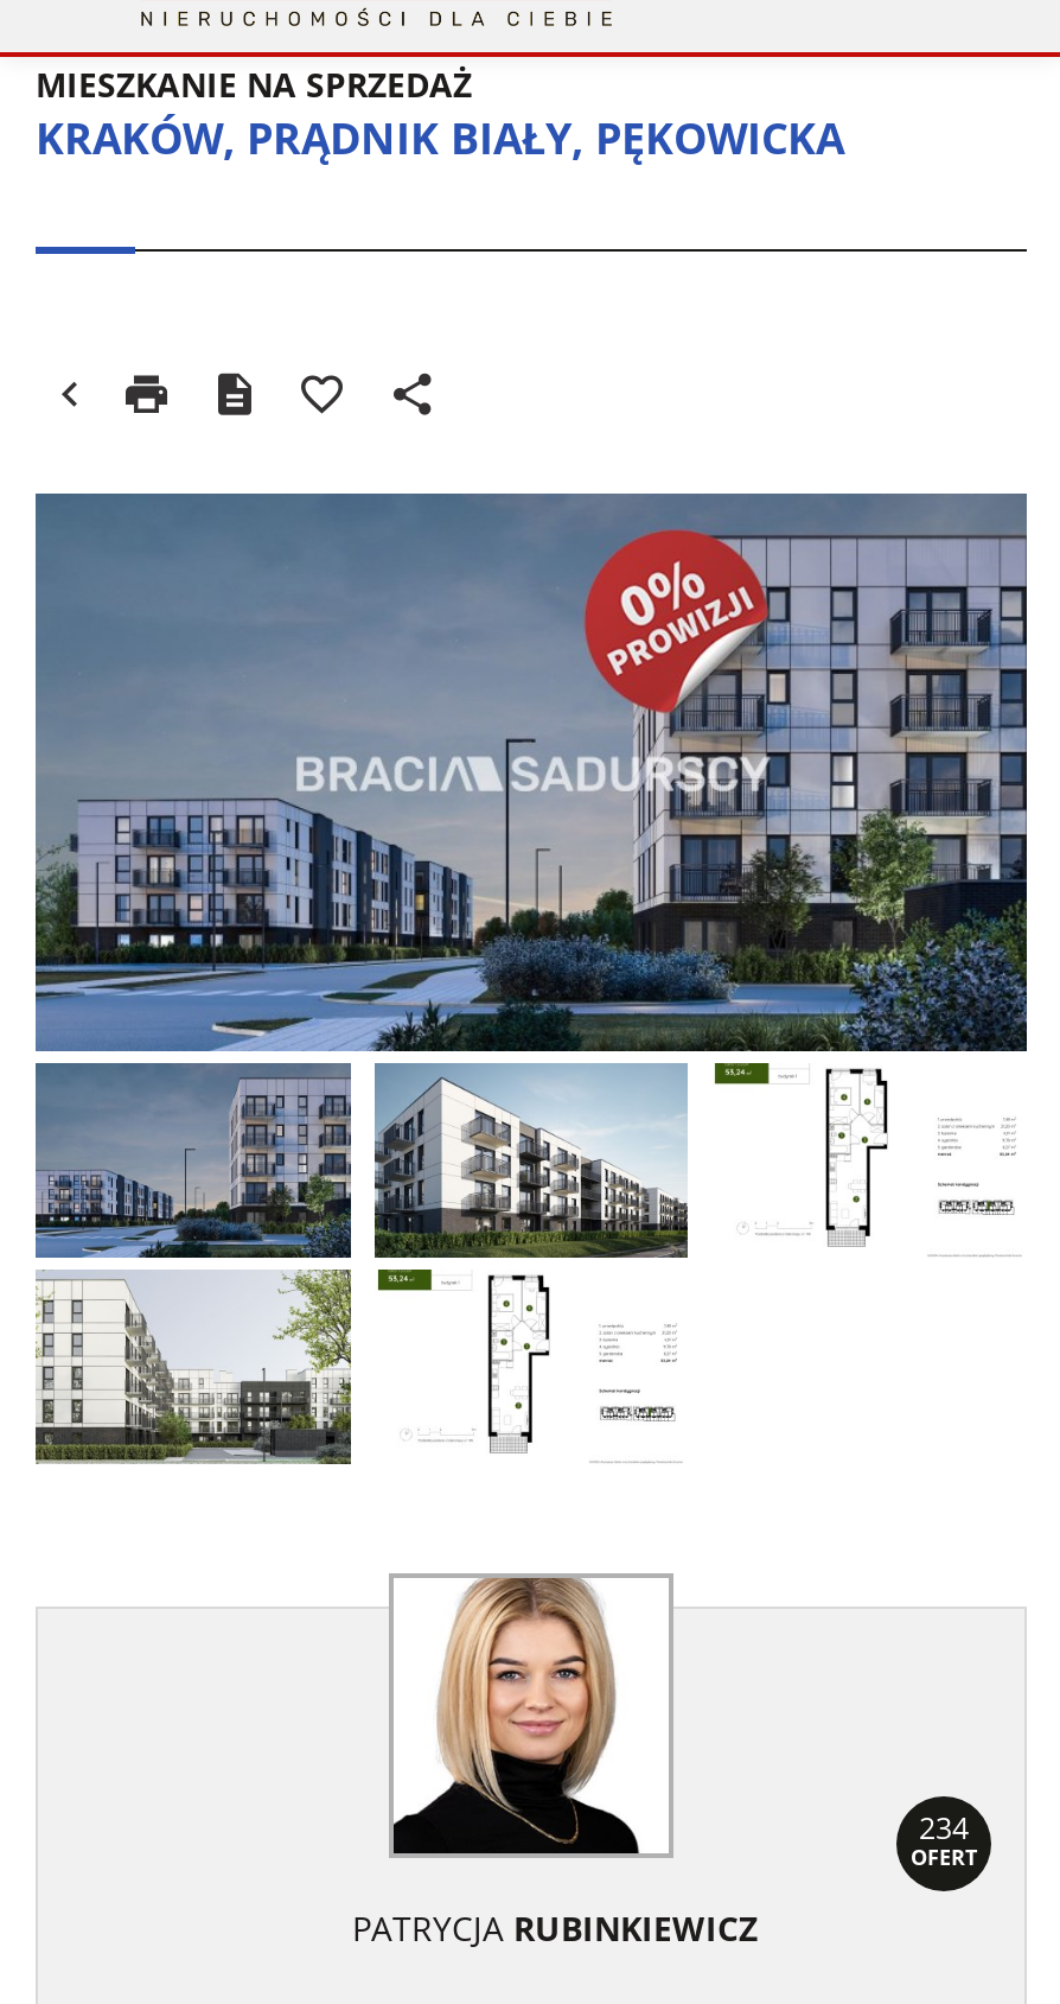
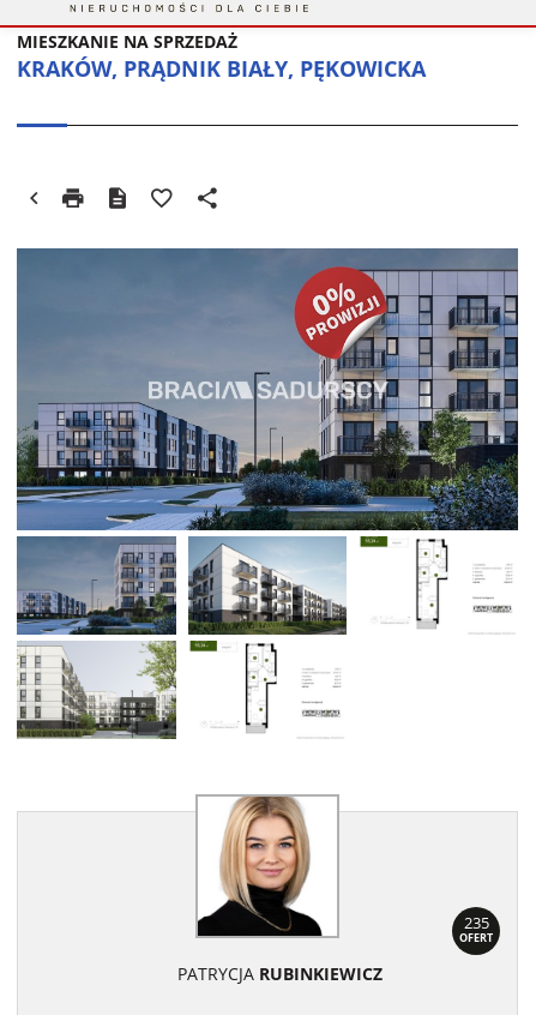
[919,1808,969,1848] 234 -> [463,913,489,933] 235

